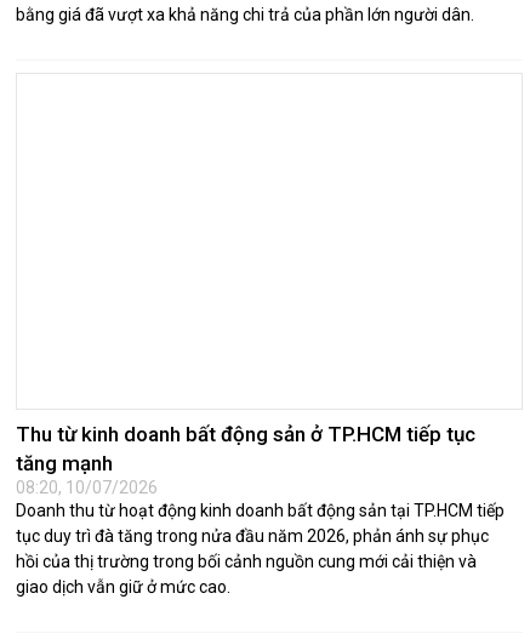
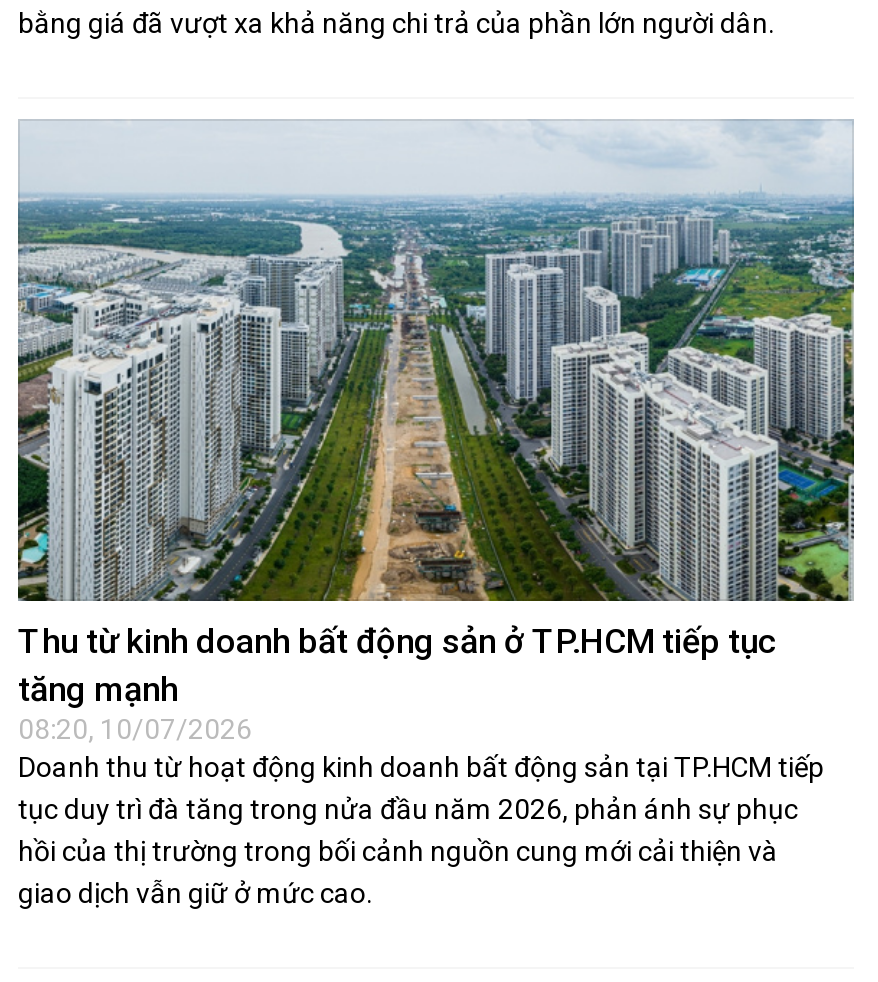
none -> [16,118,856,604] [image]

